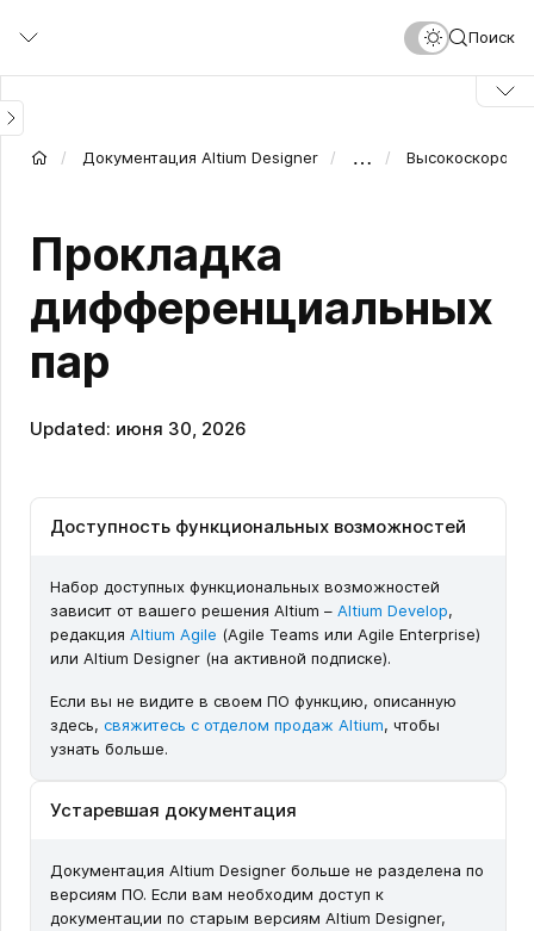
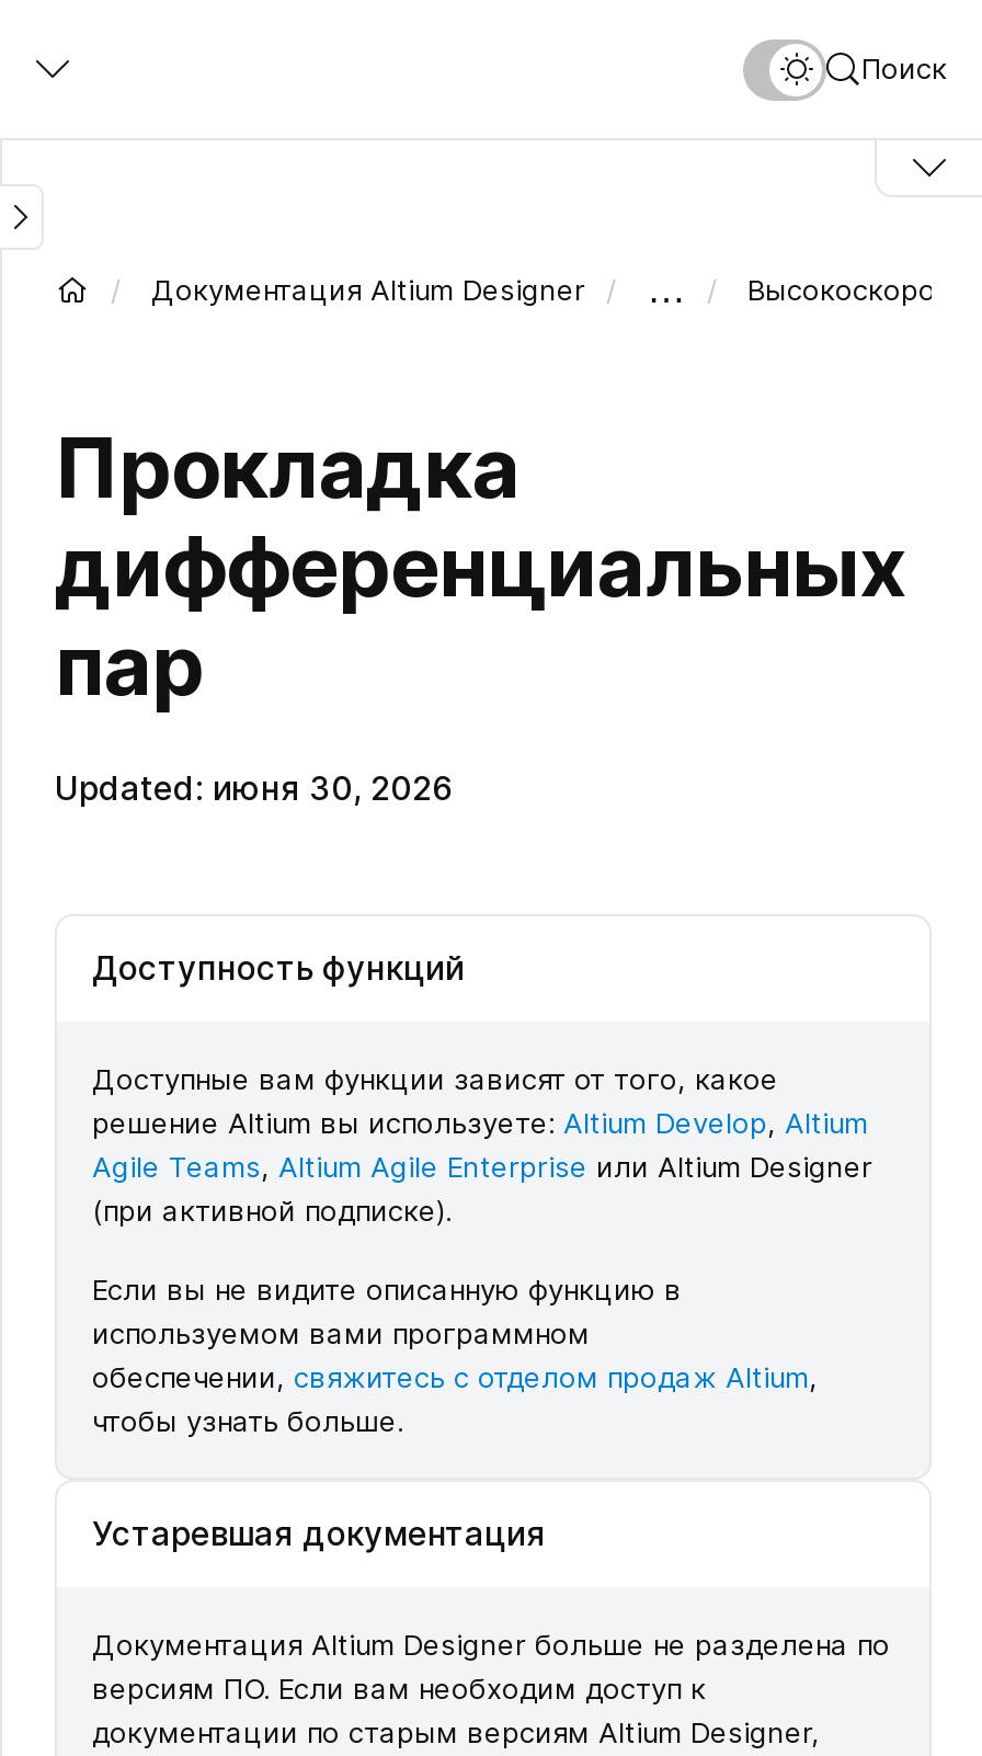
[50,516,466,538] Доступность функциональных возможностей -> [92,948,465,990] Доступность функций
[50,578,480,668] Набор доступных функциональных возможностей | зависит от вашего решения Altium – Altium Develop, | редакция Altium Agile (Agile Teams или Agile Enterprise) | или Altium Designer (на активной подписке). -> [92,1062,872,1229] Доступные вам функции зависят от того, какое | решение Altium вы используете: Altium Develop, Altium | Agile Teams, Altium Agile Enterprise или Altium Designer | (при активной подписке).
[50,692,457,759] Если вы не видите в своем ПО функцию, описанную | здесь, свяжитесь с отделом продаж Altium, чтобы | узнать больше. -> [92,1273,818,1439] Если вы не видите описанную функцию в | используемом вами программном | обеспечении, свяжитесь с отделом продаж Altium, | чтобы узнать больше.

